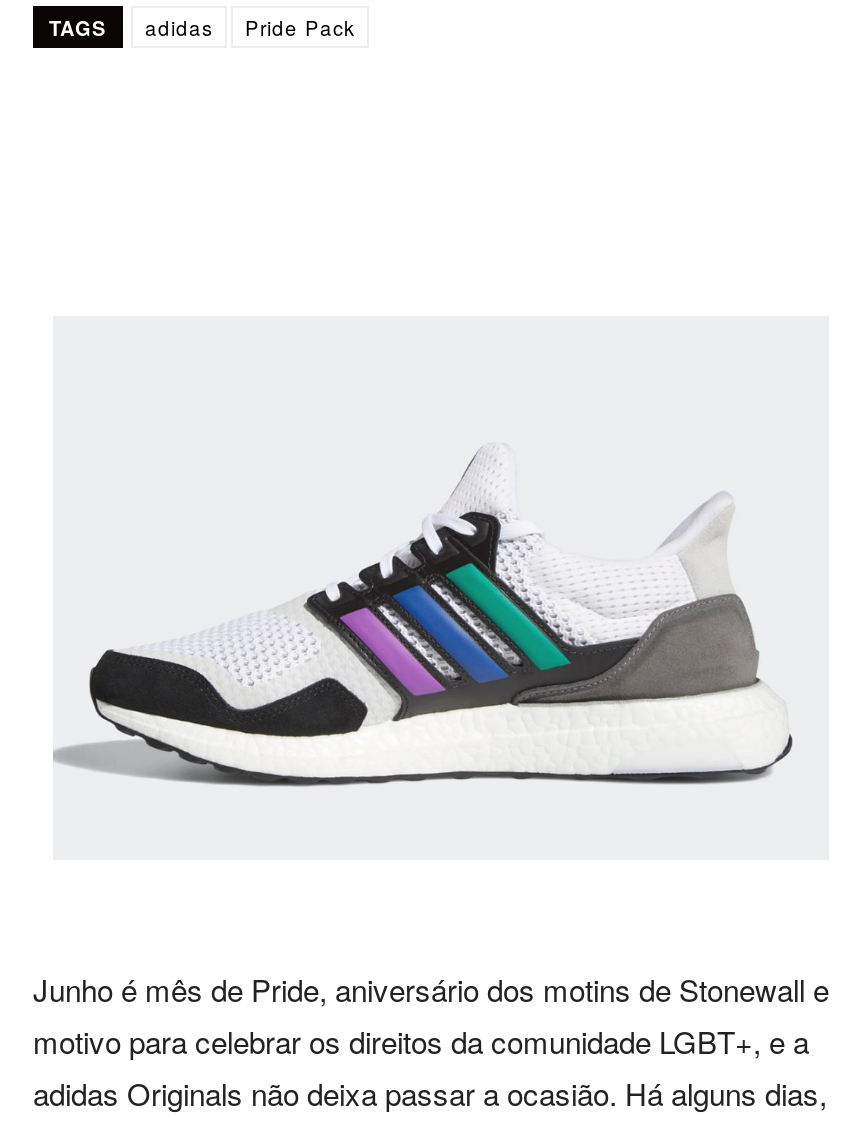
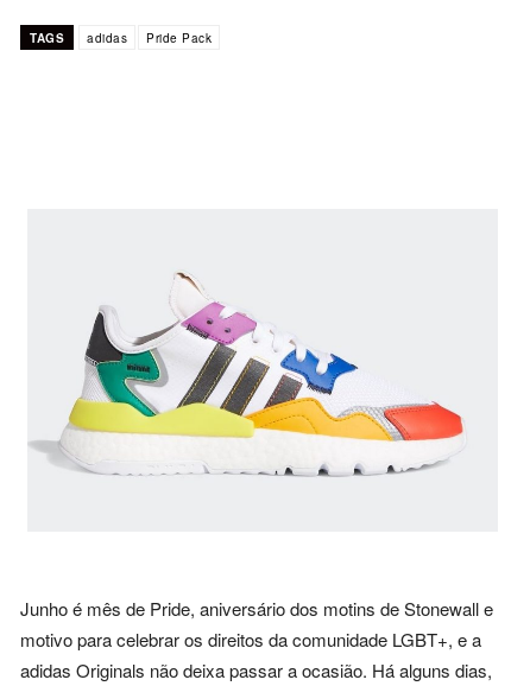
[49,424,795,788] [image] -> [27,271,472,488] [image]

